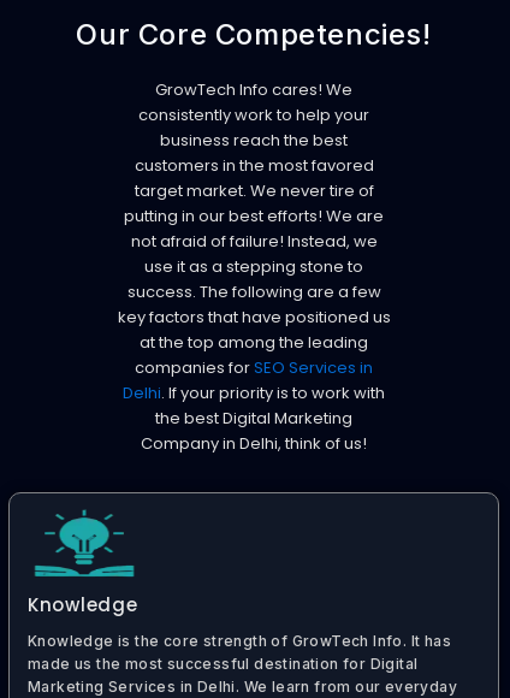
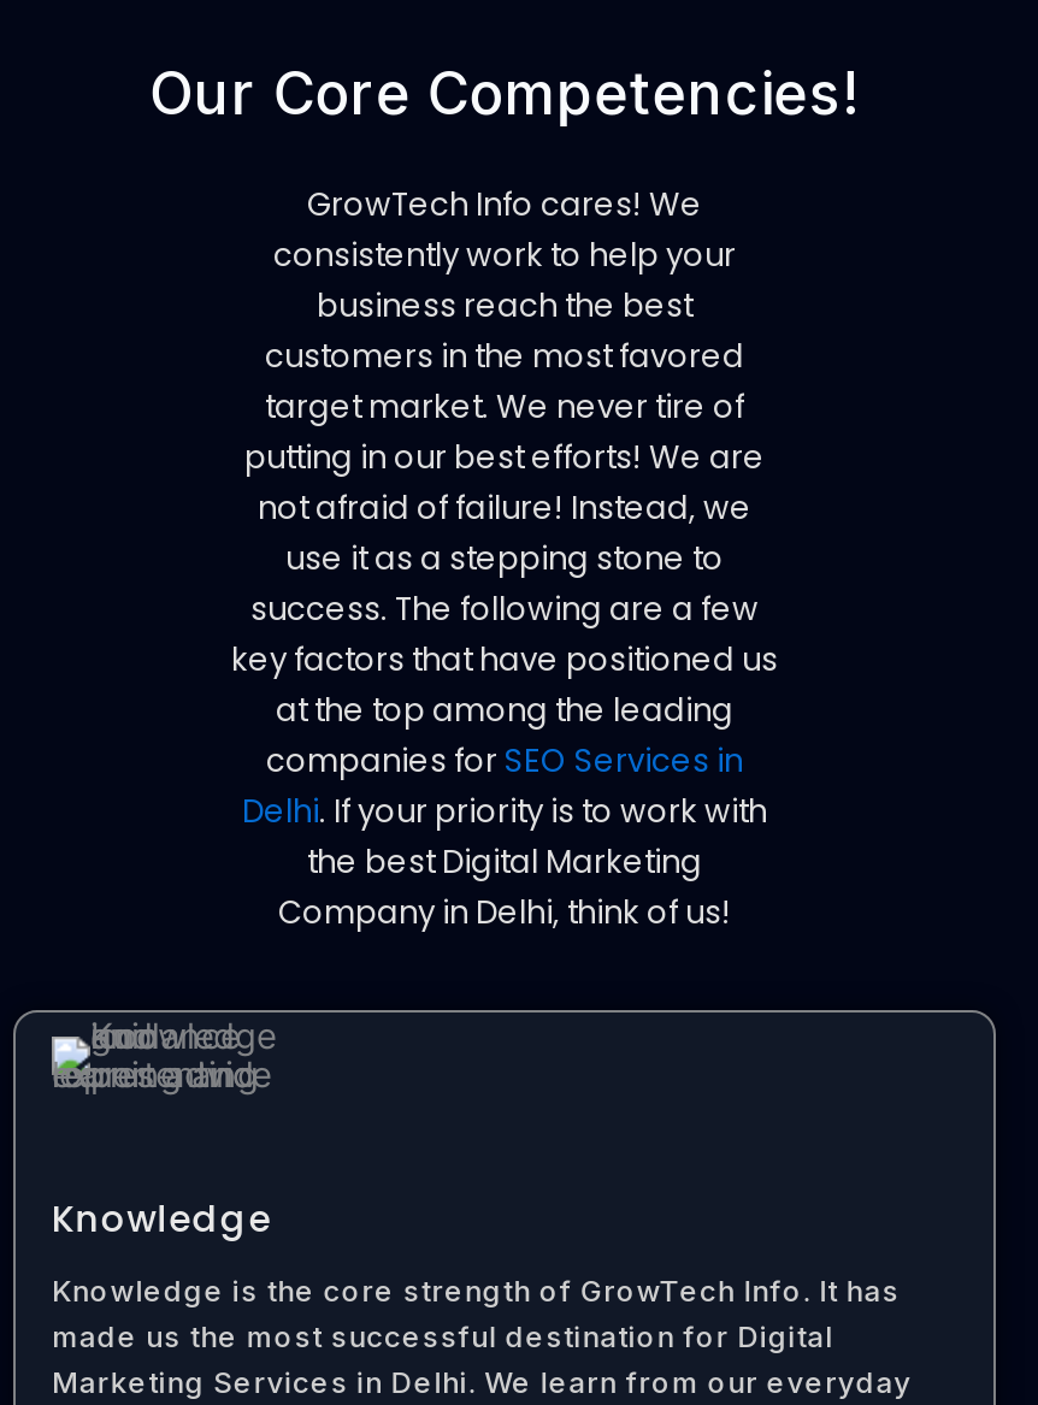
[28,508,136,578] [image] -> [49,1022,276,1138] [image]

